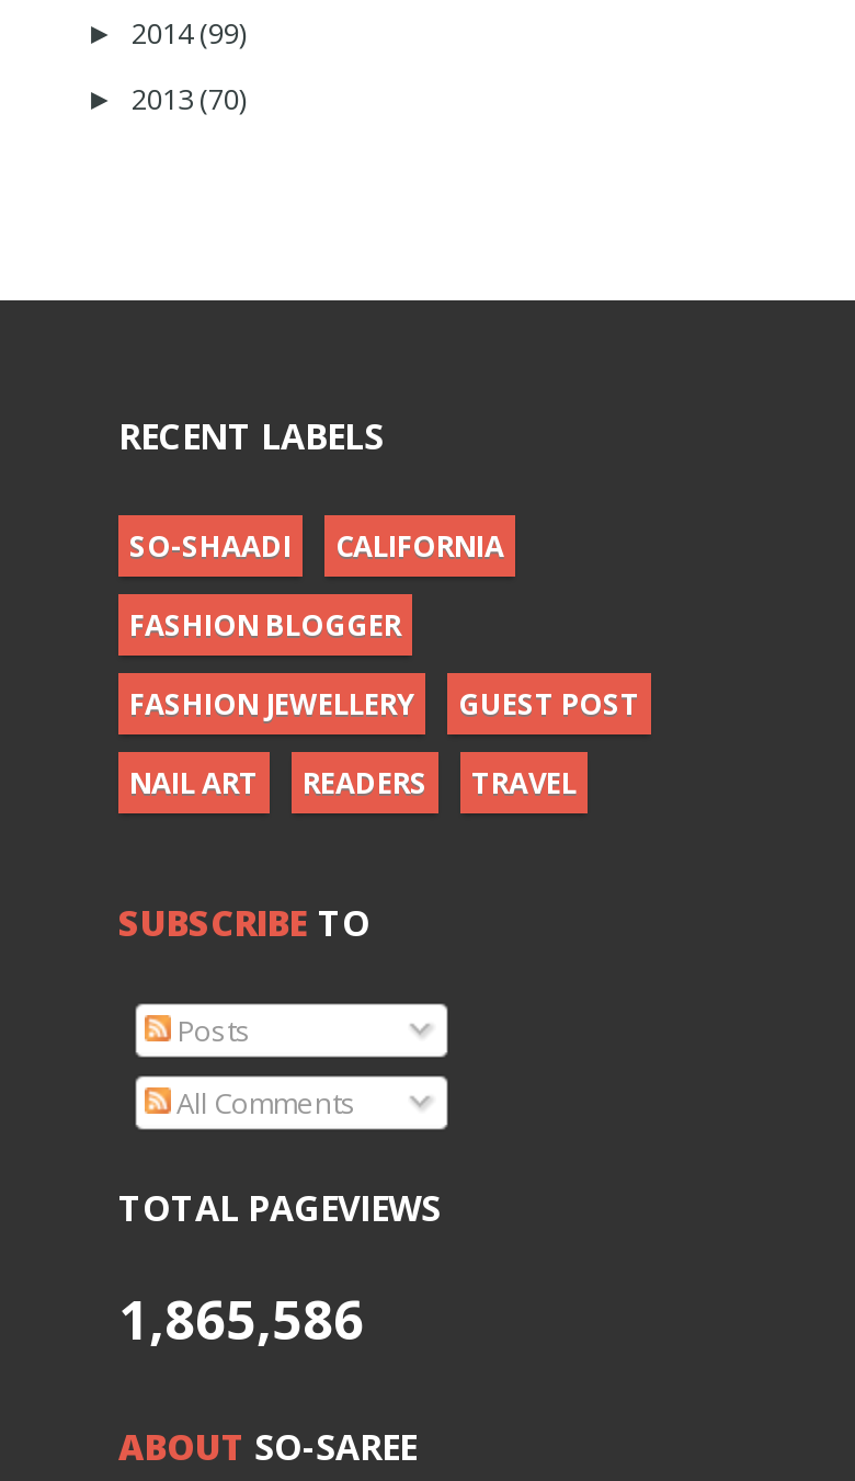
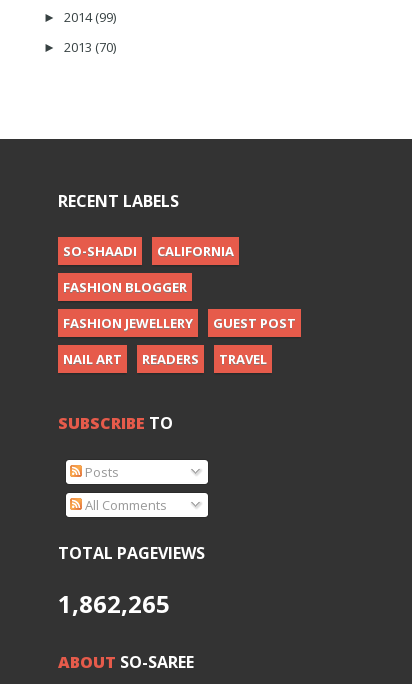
[118,1283,364,1356] 1,865,586 -> [58,587,170,620] 1,862,265

